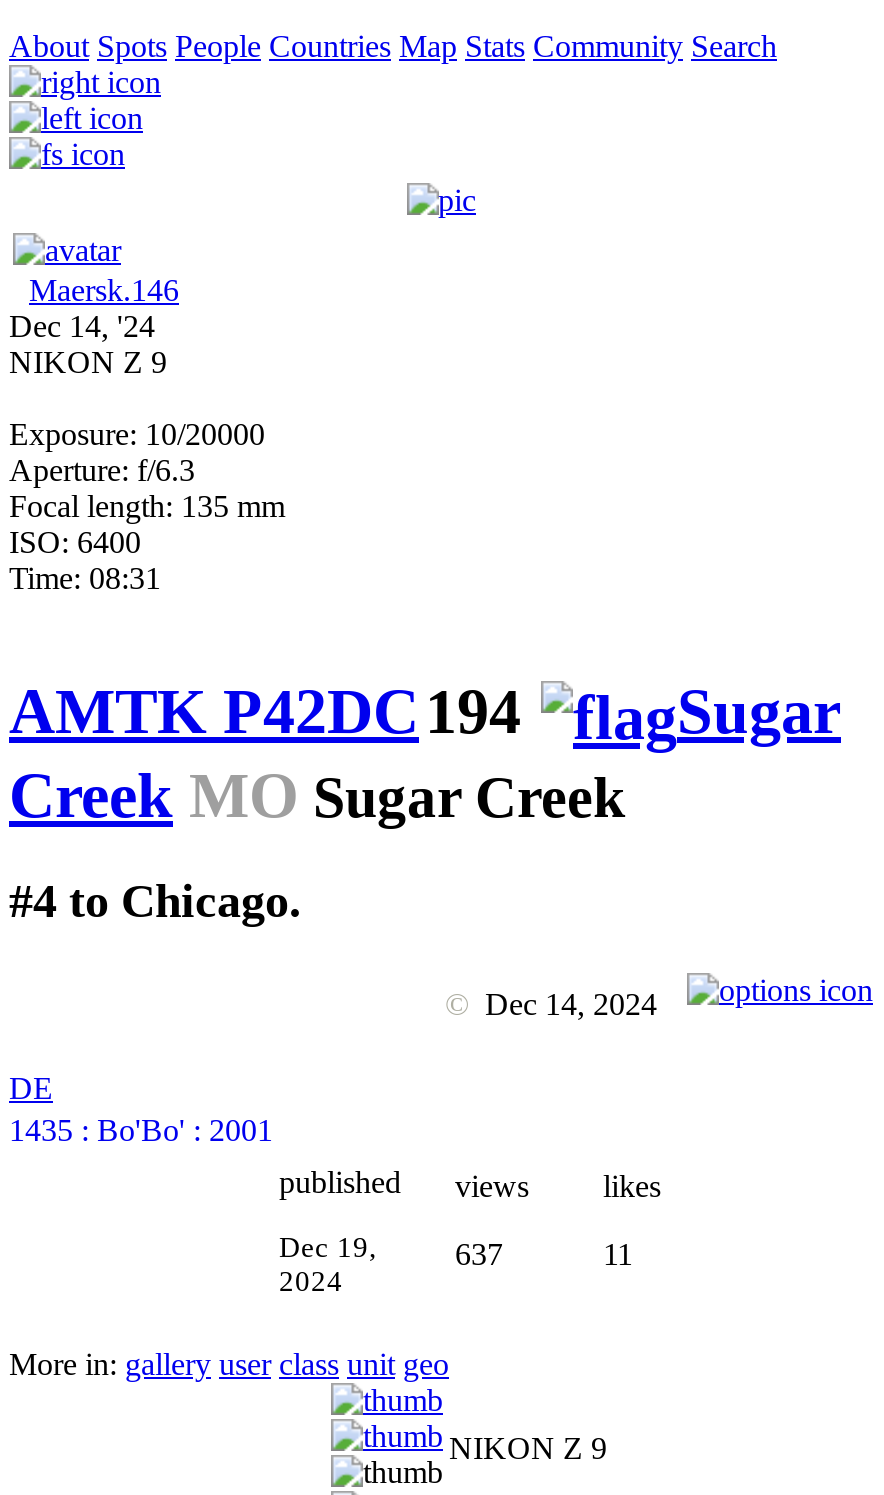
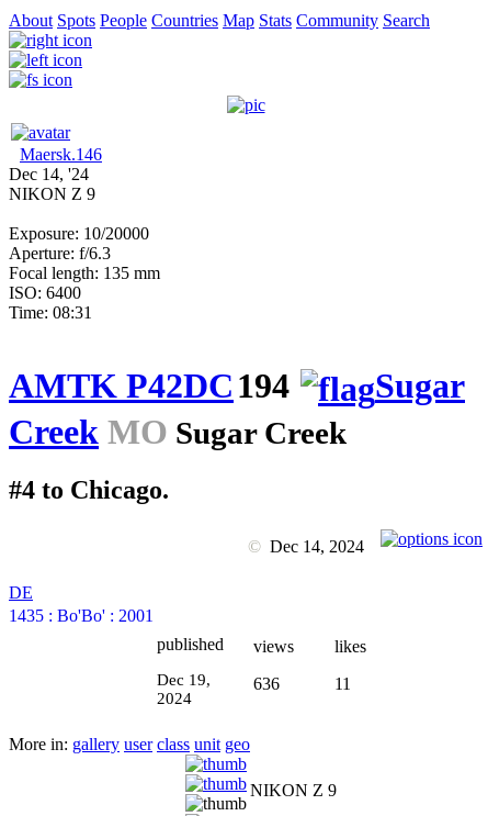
[455,1237,503,1271] 637 -> [253,674,280,693] 636

